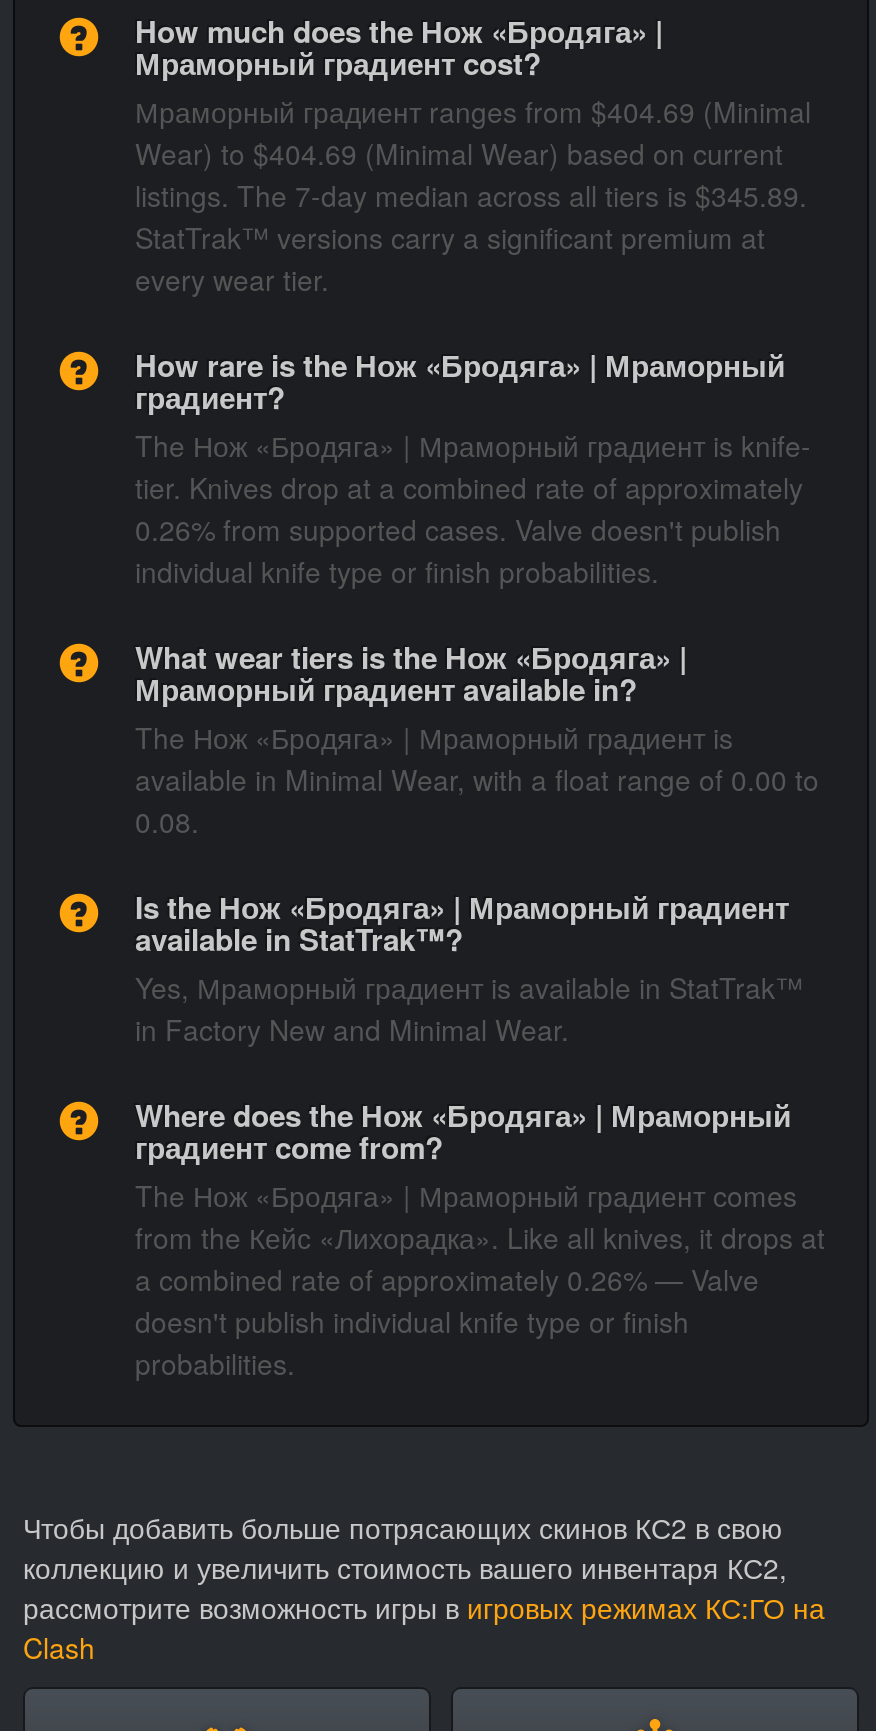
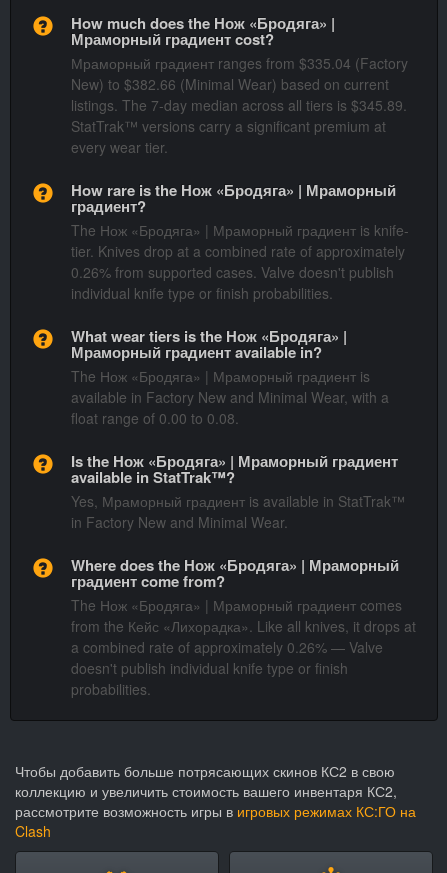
[135,91,811,131] Мраморный градиент ranges from $404.69 (Minimal -> [71,53,408,73] Мраморный градиент ranges from $335.04 (Factory
[135,133,783,173] Wear) to $404.69 (Minimal Wear) based on current -> [71,74,389,94] New) to $382.66 (Minimal Wear) based on current
[135,759,819,841] available in Minimal Wear, with a float range of 0.00 to | 0.08. -> [71,387,389,428] available in Factory New and Minimal Wear, with a | float range of 0.00 to 0.08.

